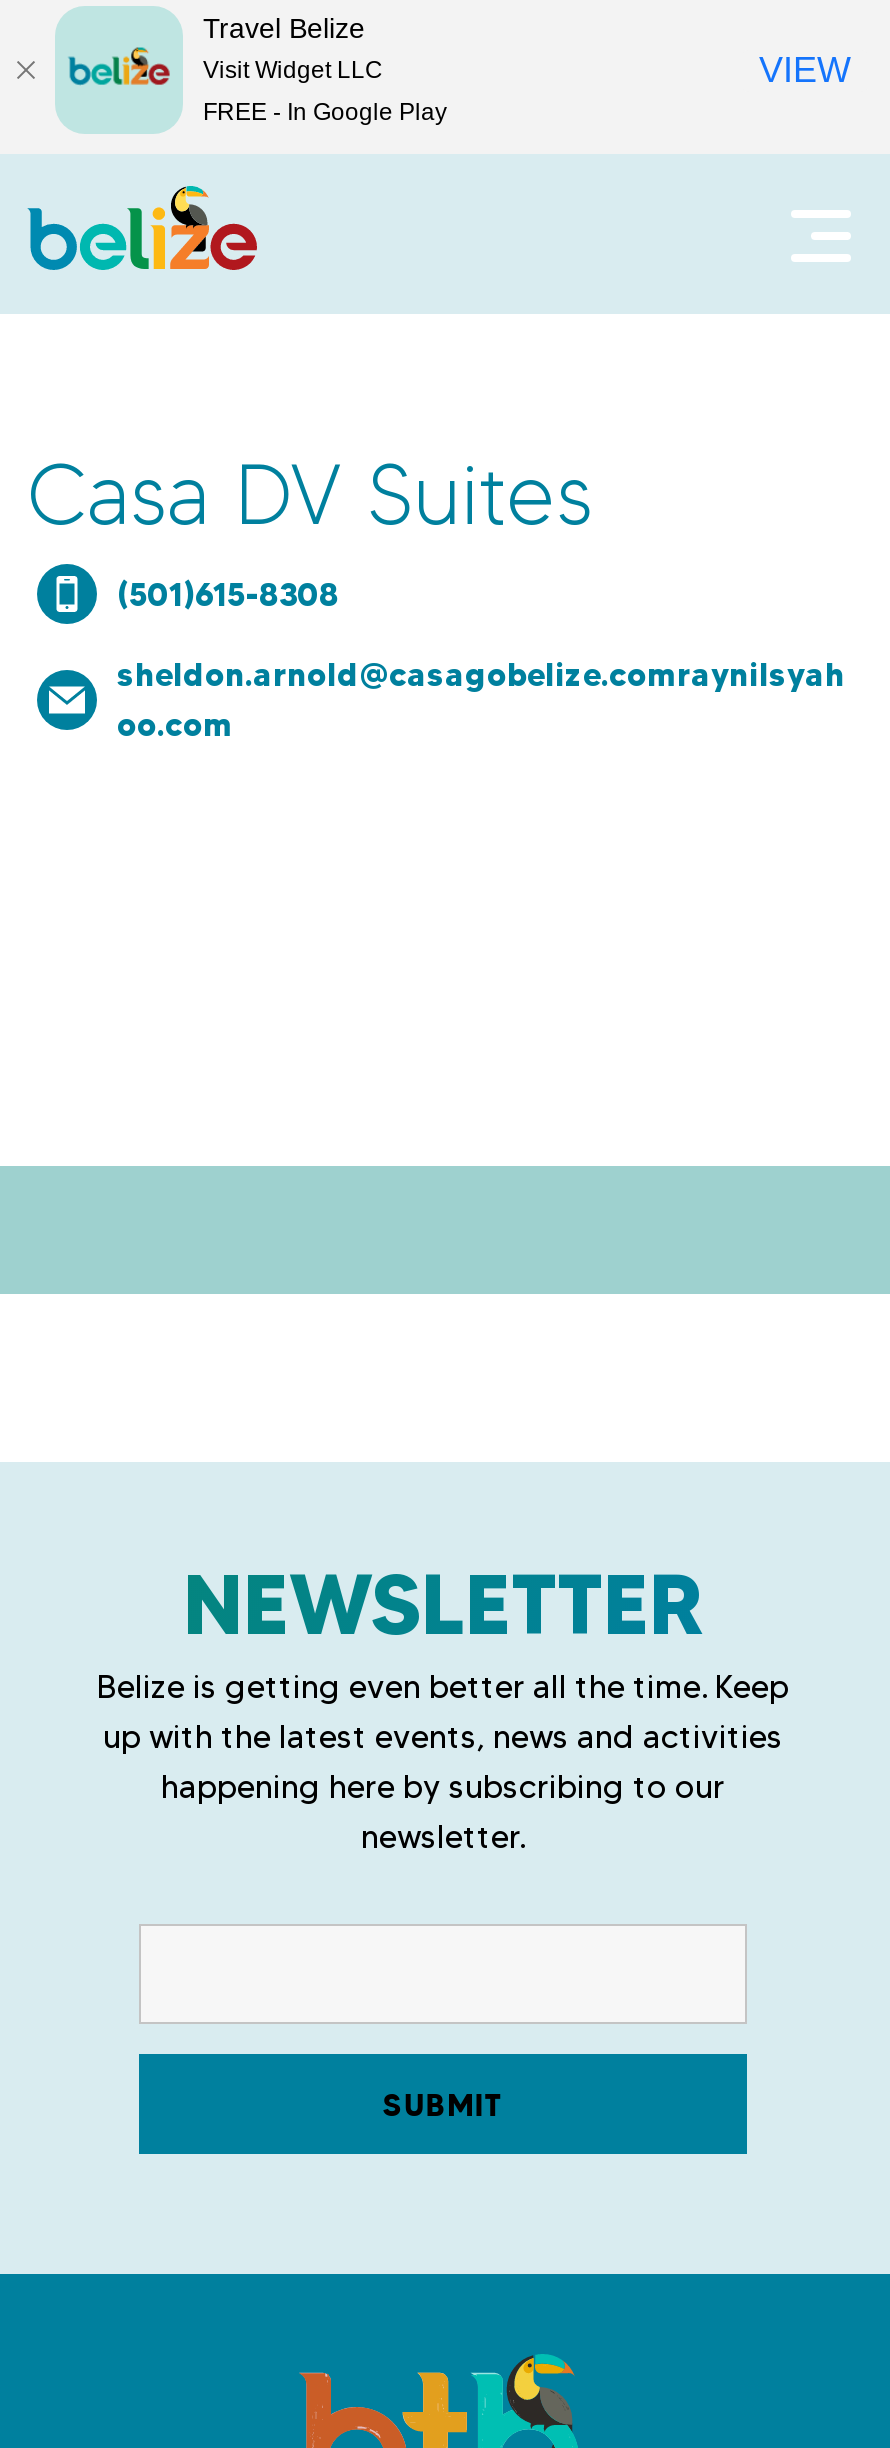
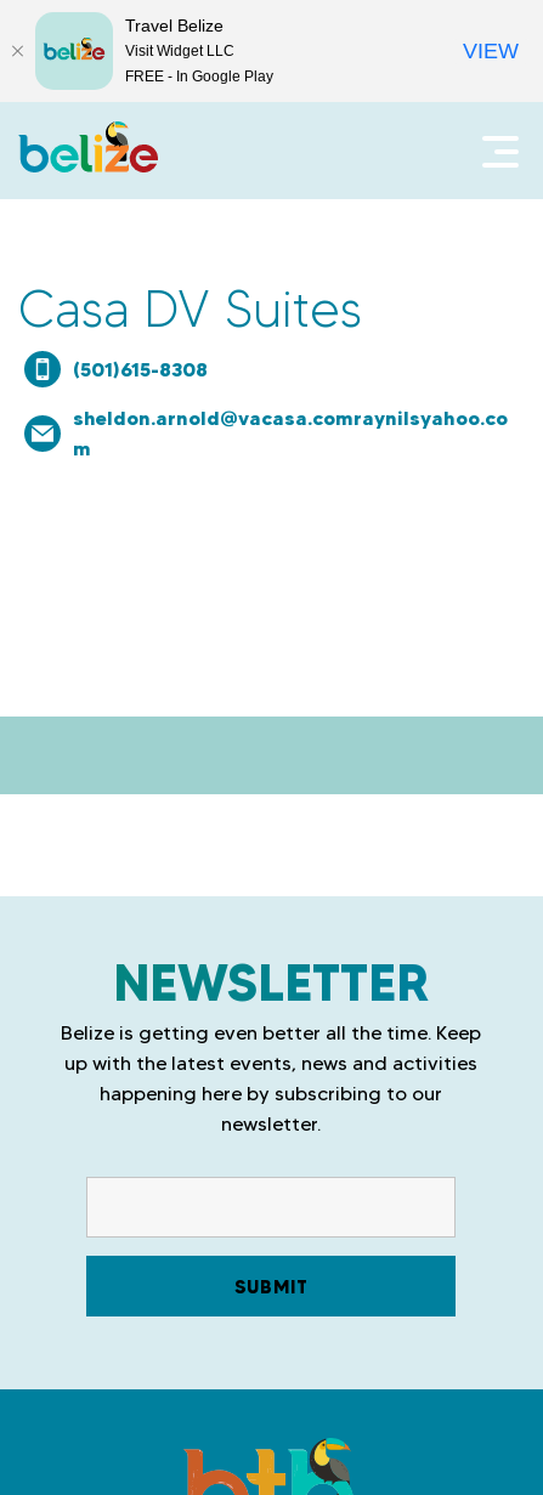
[117,654,845,744] sheldon.arnold@casagobelize.comraynilsyah | oo.com -> [73,406,508,460] sheldon.arnold@vacasa.comraynilsyahoo.co | m

